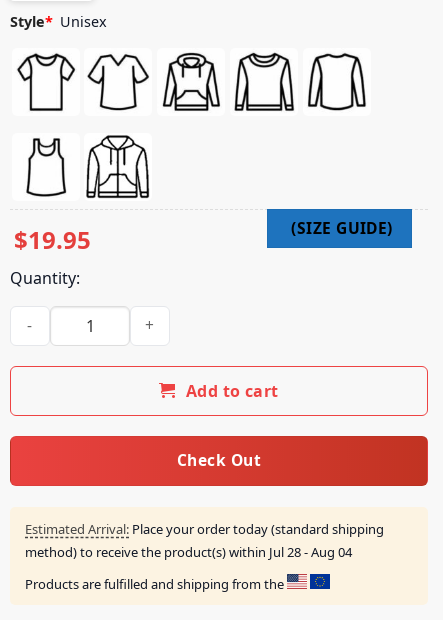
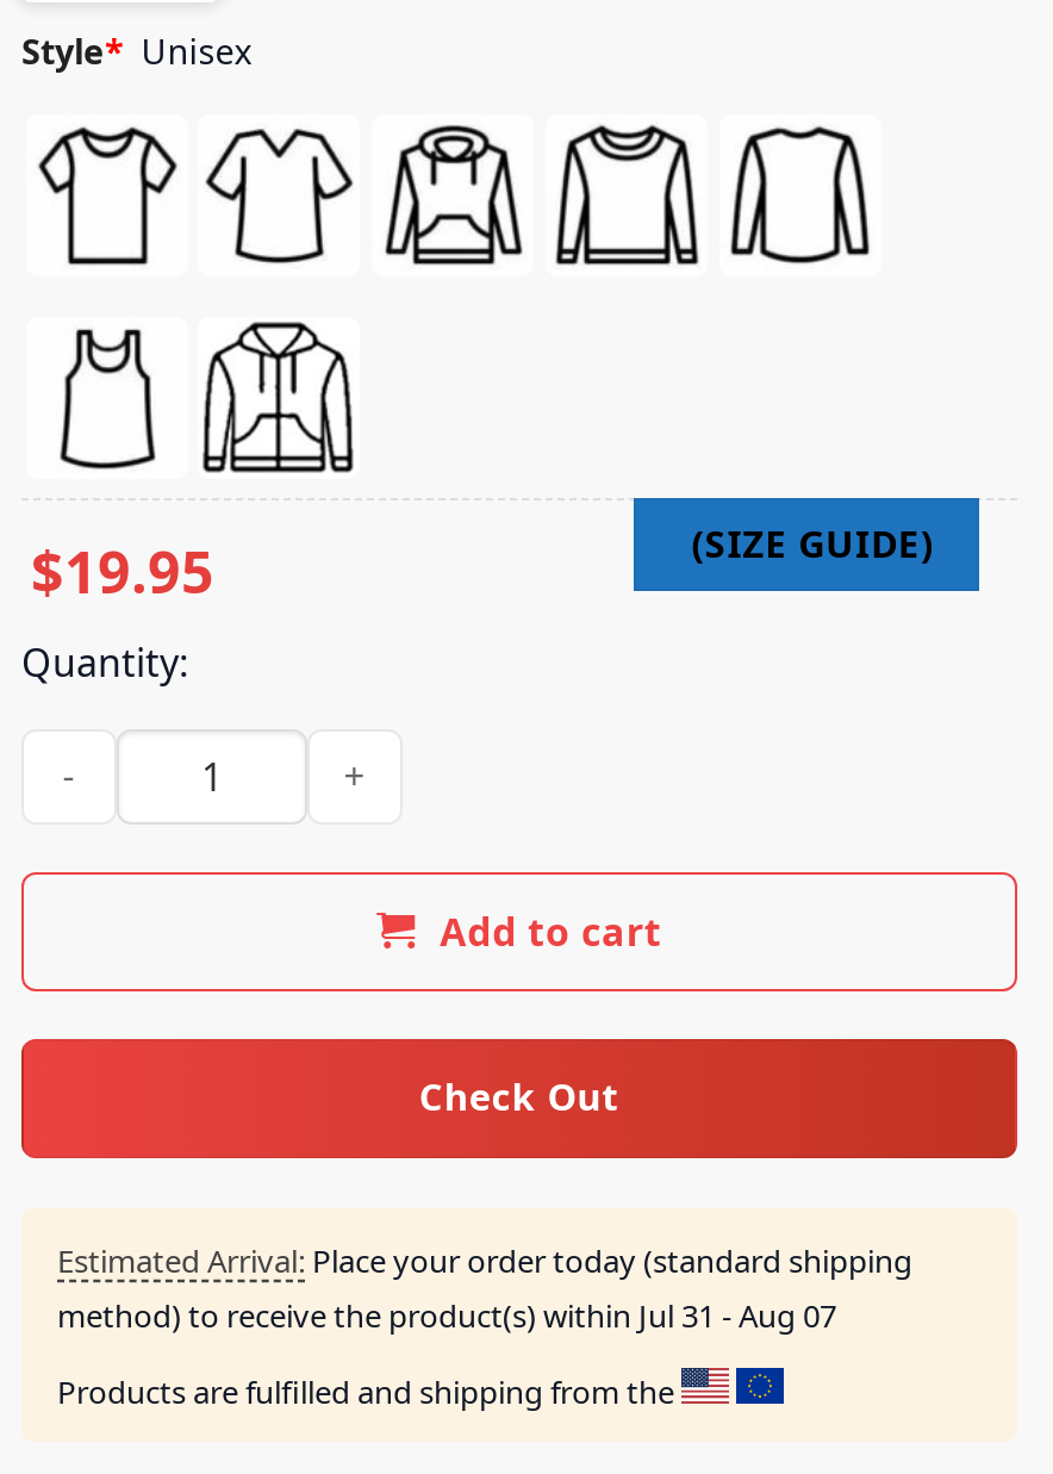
[25,543,352,561] method) to receive the product(s) within Jul 28 - Aug 04 -> [57,1294,836,1336] method) to receive the product(s) within Jul 31 - Aug 07

